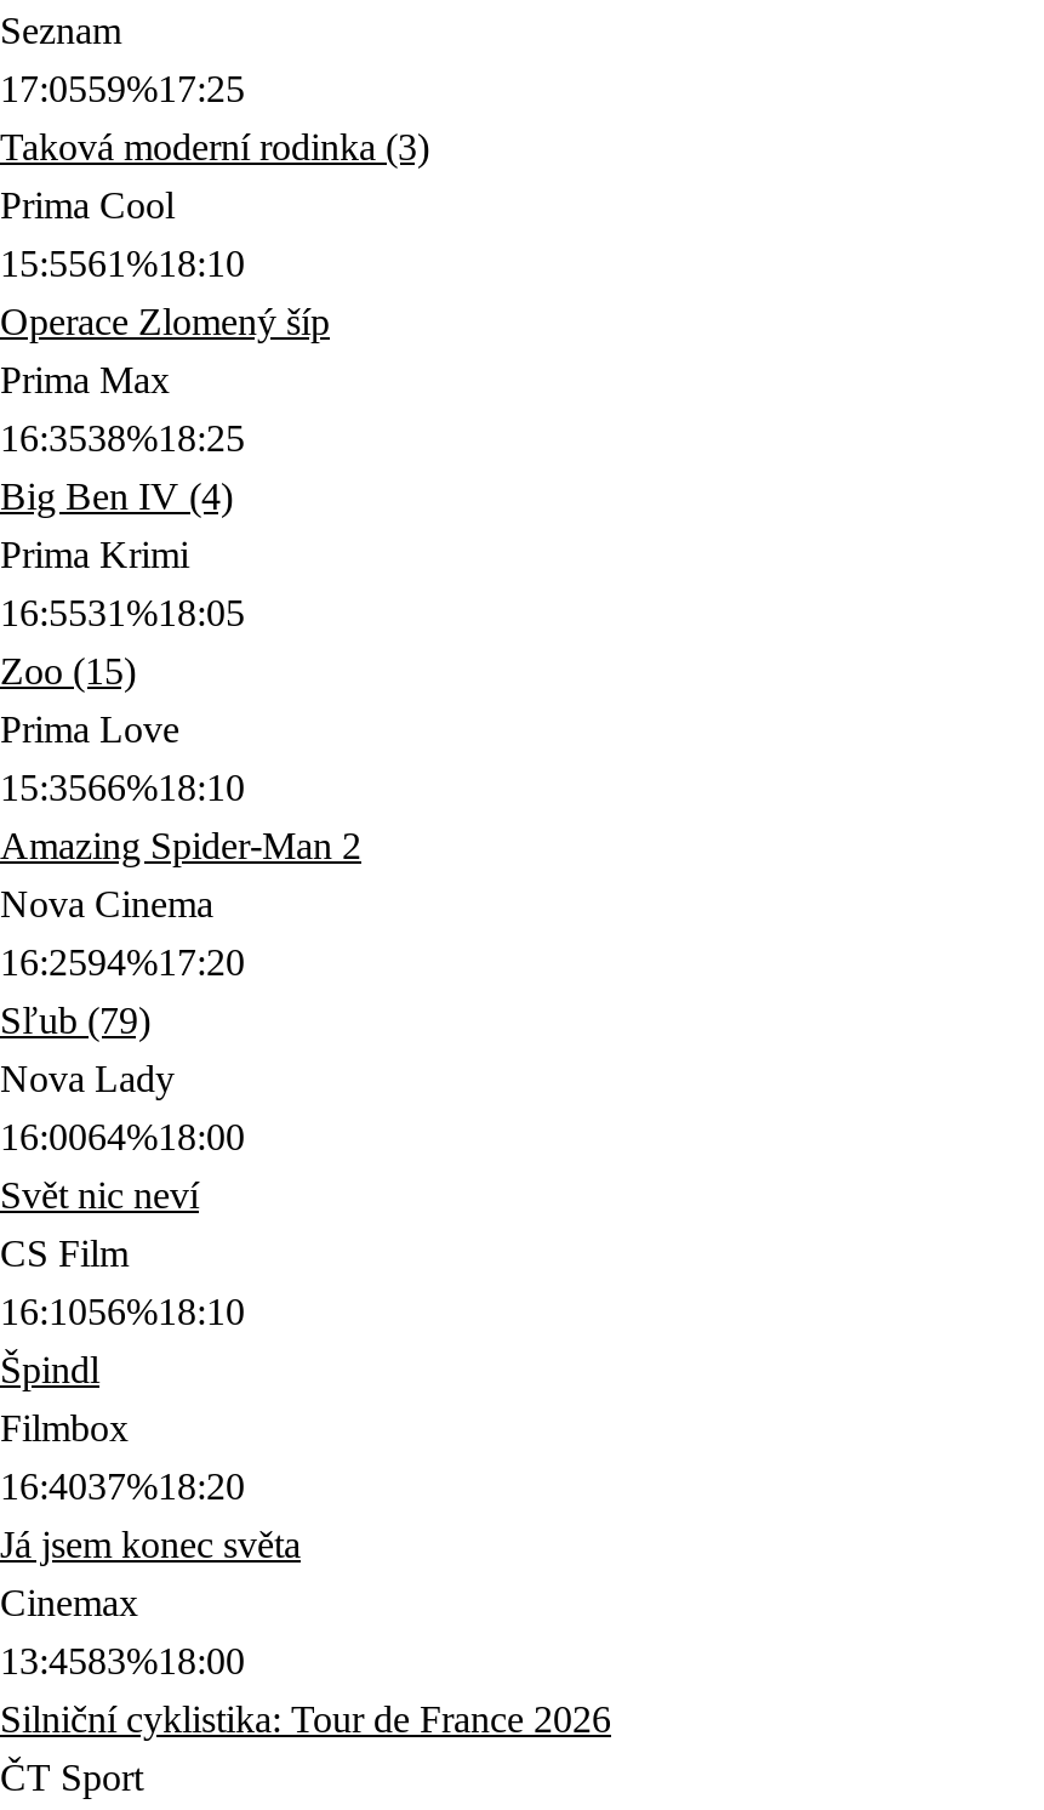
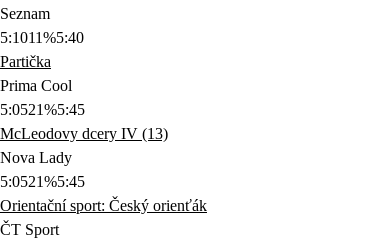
[0,69,429,168] 17:0559%17:25 | Taková moderní rodinka (3) -> [0,29,84,70] 5:1011%5:40 | Partička
[0,244,361,1042] 15:5561%18:10 | Operace Zlomený šíp | Prima Max | 16:3538%18:25 | Big Ben IV (4) | Prima Krimi | 16:5531%18:05 | Zoo (15) | Prima Love | 15:3566%18:10 | Amazing Spider-Man 2 | Nova Cinema | 16:2594%17:20 | Sľub (79) -> [0,101,168,142] 5:0521%5:45 | McLeodovy dcery IV (13)
[0,1117,611,1741] 16:0064%18:00 | Svět nic neví | CS Film | 16:1056%18:10 | Špindl | Filmbox | 16:4037%18:20 | Já jsem konec světa | Cinemax | 13:4583%18:00 | Silniční cyklistika: Tour de France 2026 -> [0,173,207,214] 5:0521%5:45 | Orientační sport: Český orienťák

